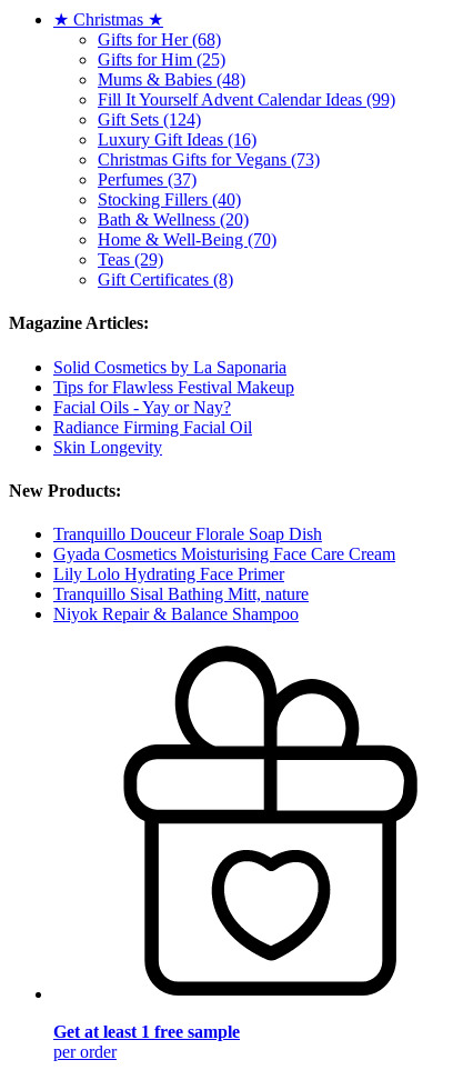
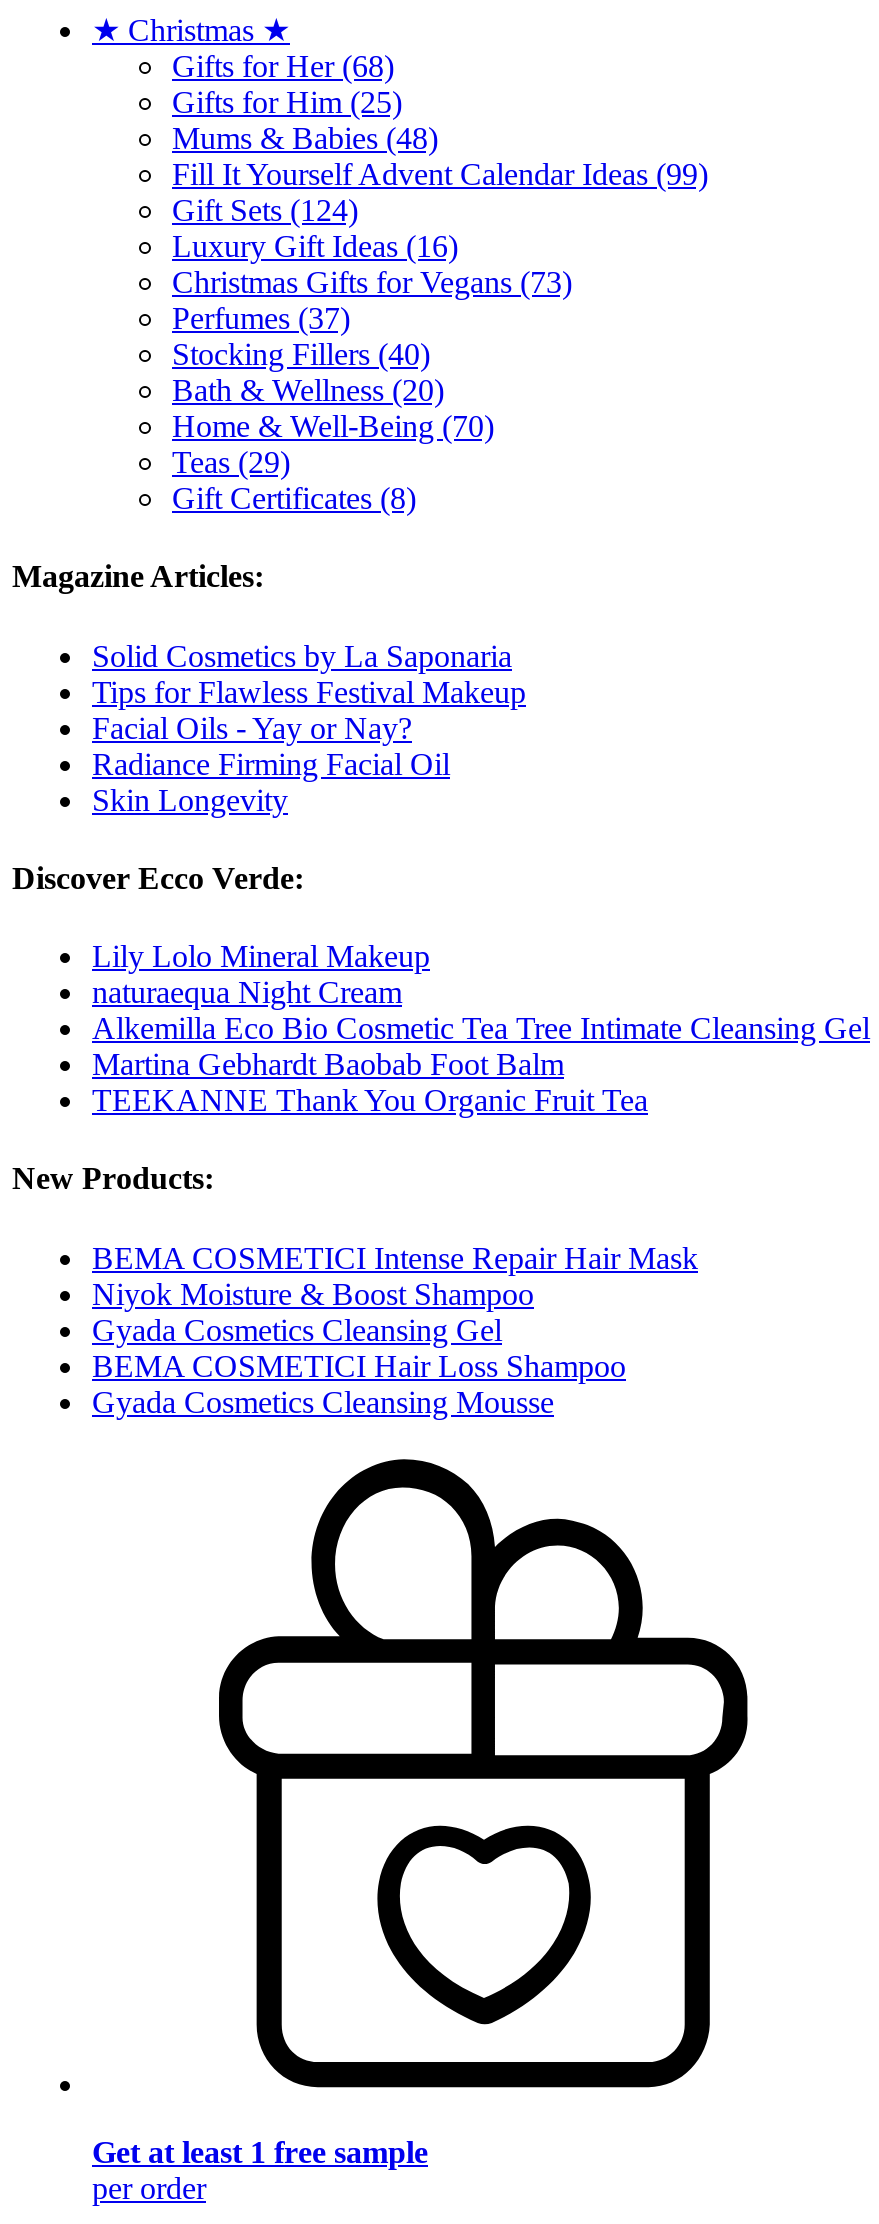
none -> [12,861,870,1117] Discover Ecco Verde: | Lily Lolo Mineral Makeup | naturaequa Night Cream | Alkemilla Eco Bio Cosmetic Tea Tree Intimate Cleansing Gel | Martina Gebhardt Baobab Foot Balm | TEEKANNE Thank You Organic Fruit Tea
[53,525,395,624] Tranquillo Douceur Florale Soap Dish | Gyada Cosmetics Moisturising Face Care Cream | Lily Lolo Hydrating Face Primer | Tranquillo Sisal Bathing Mitt, nature | Niyok Repair & Balance Shampoo -> [92,1240,698,1418] BEMA COSMETICI Intense Repair Hair Mask | Niyok Moisture & Boost Shampoo | Gyada Cosmetics Cleansing Gel | BEMA COSMETICI Hair Loss Shampoo | Gyada Cosmetics Cleansing Mousse

